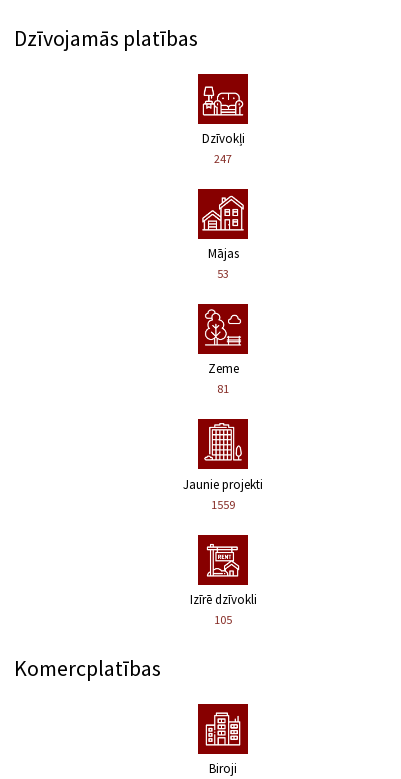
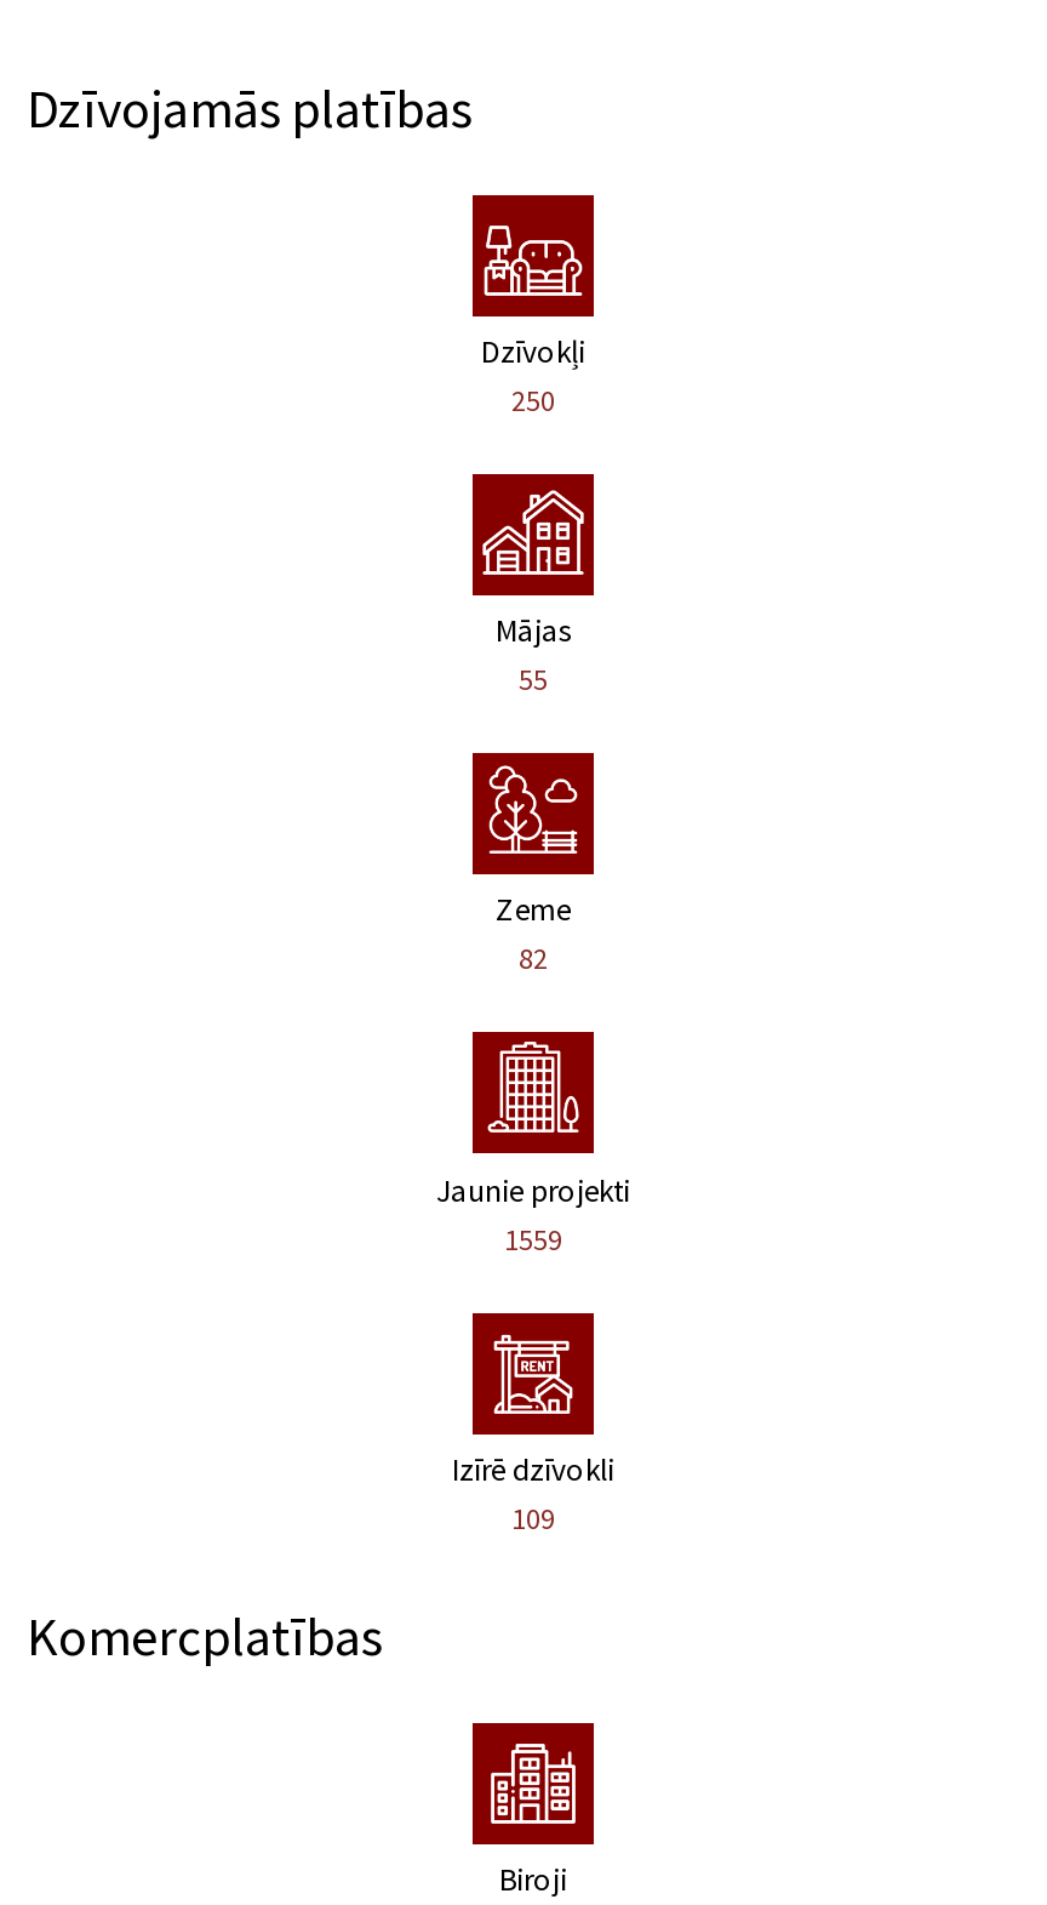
[214,151,232,166] 247 -> [511,382,555,418] 250
[217,266,229,281] 53 -> [519,661,548,698] 55
[217,381,229,396] 81 -> [519,941,548,977] 82
[214,612,232,627] 105 -> [511,1500,555,1536] 109

